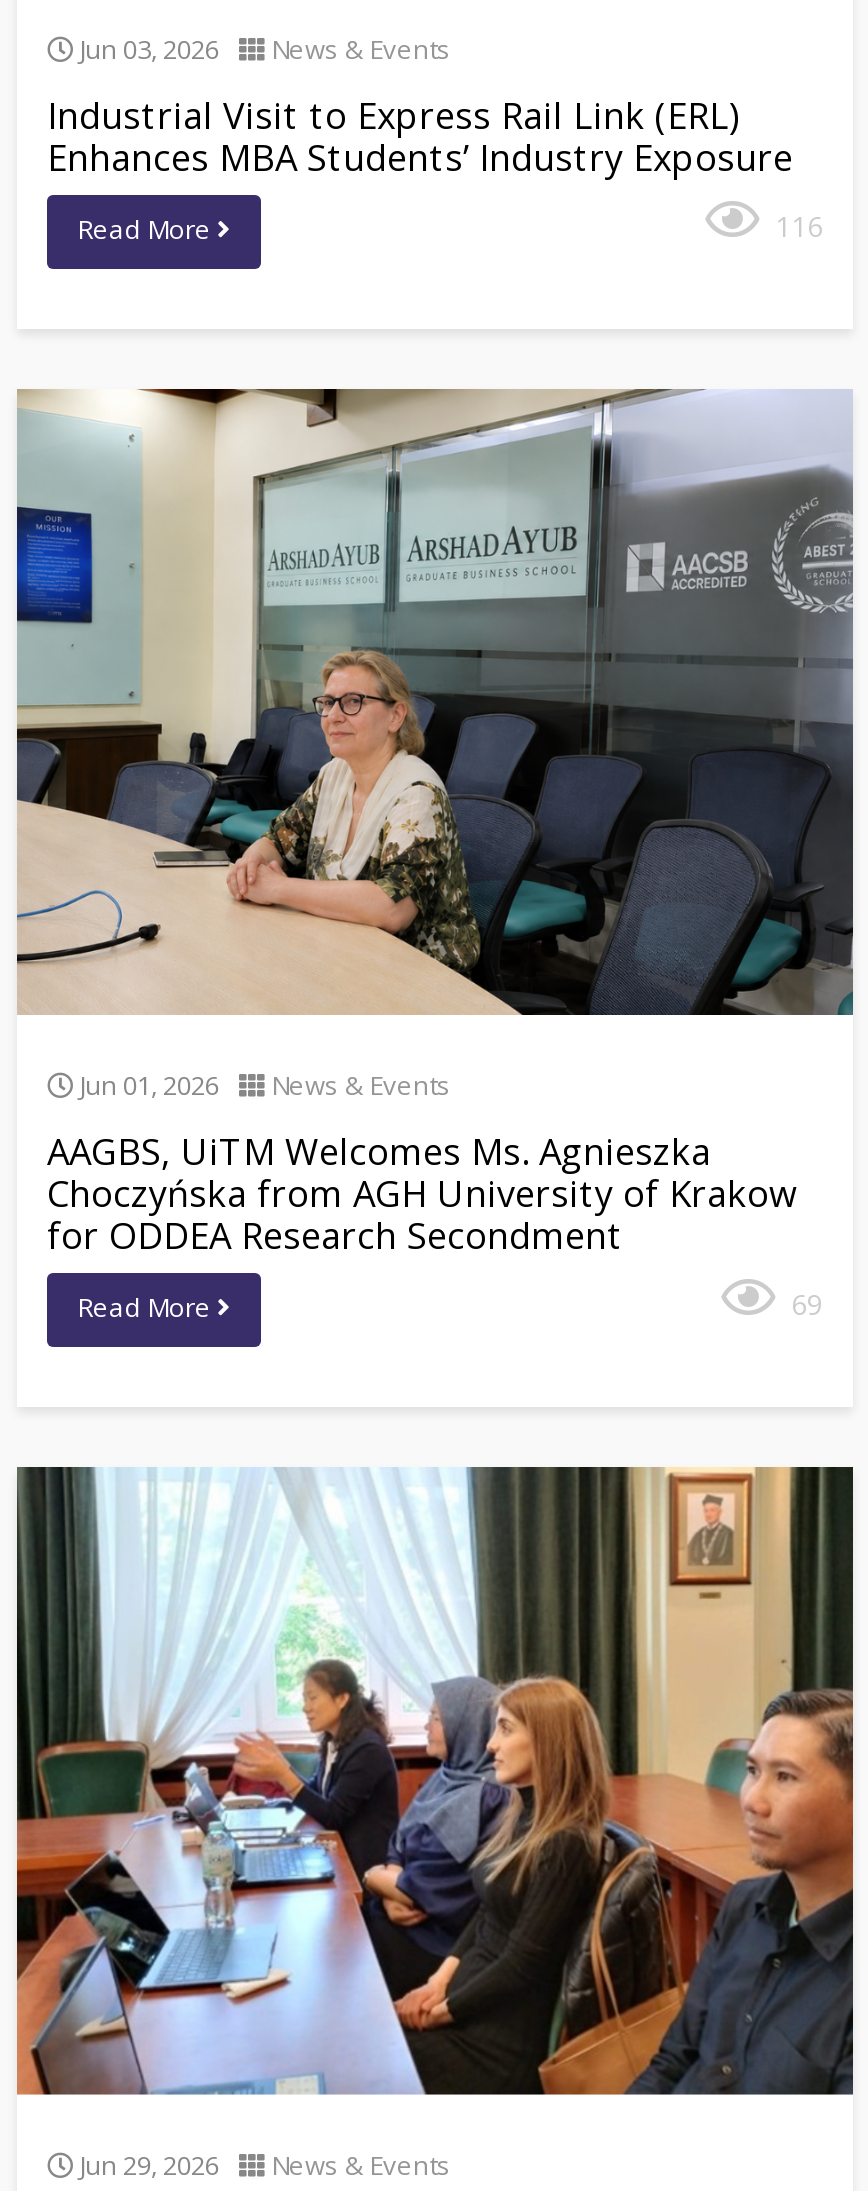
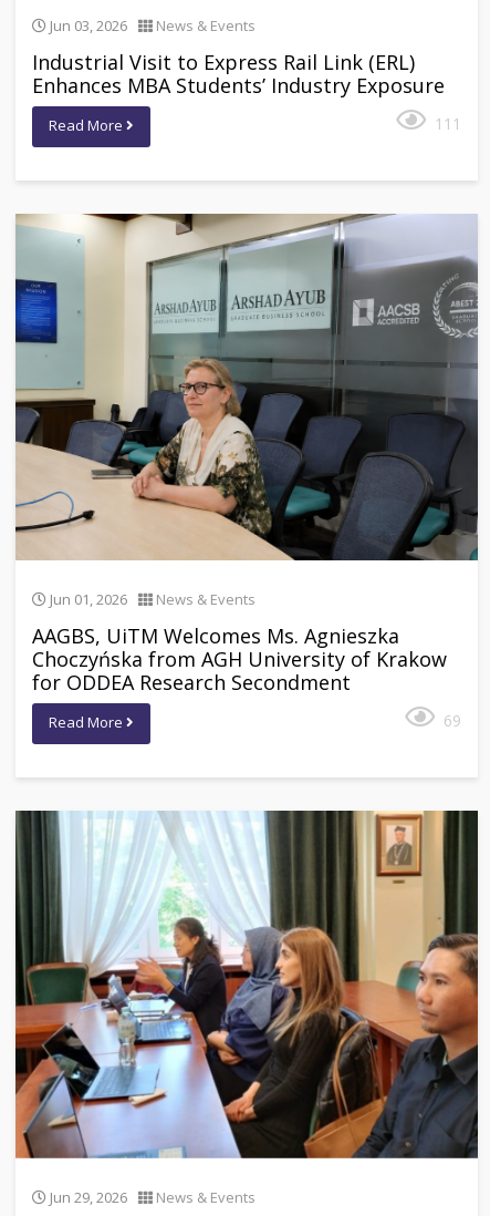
[775,206,823,244] 116 -> [435,112,461,133] 111

